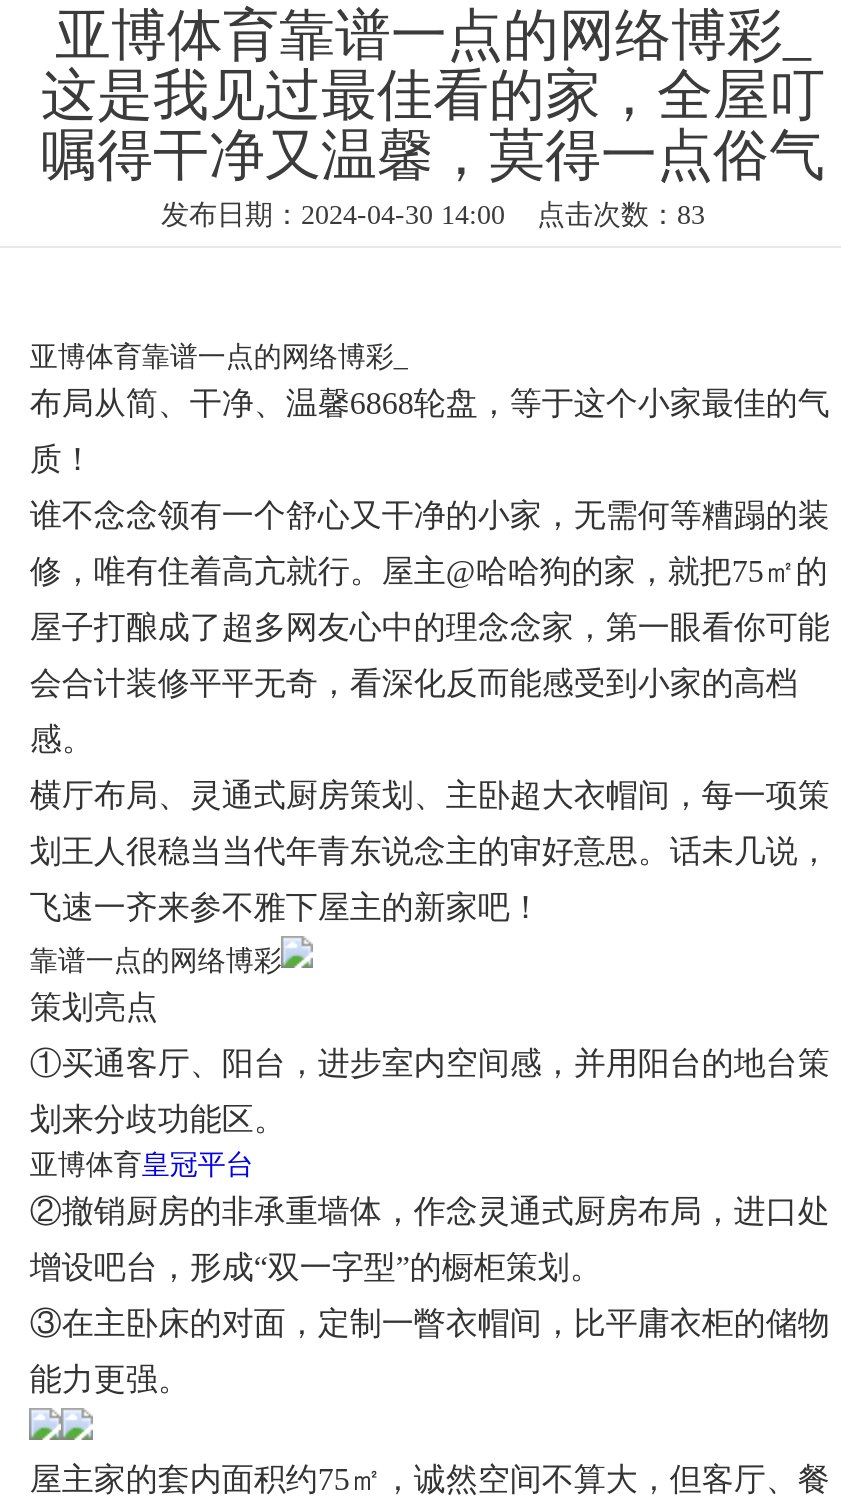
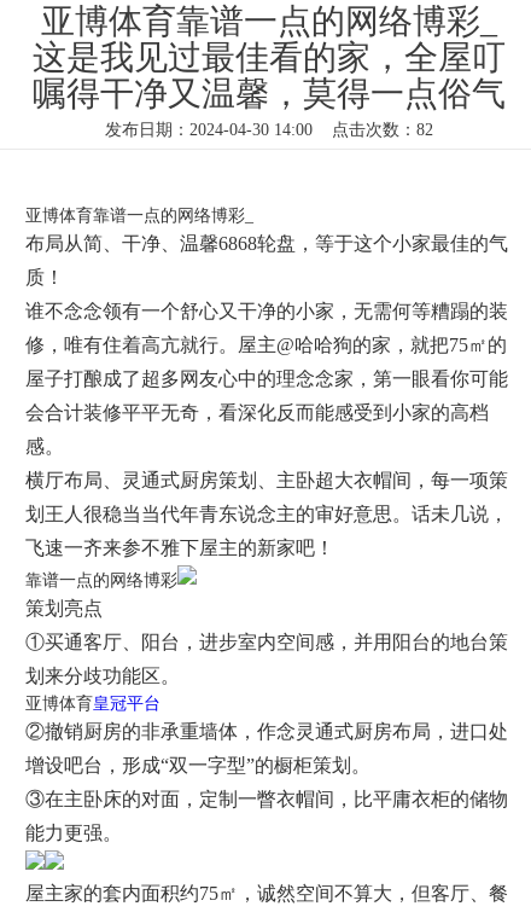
[161,200,705,230] 发布日期：2024-04-30 14:00 点击次数：83 -> [105,121,433,139] 发布日期：2024-04-30 14:00 点击次数：82

